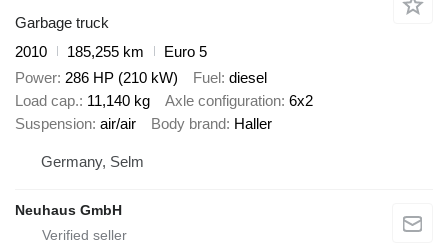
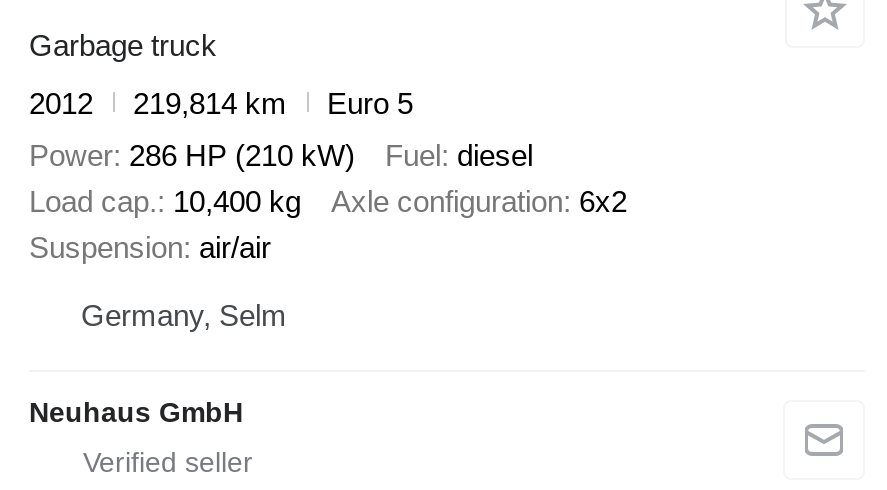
[15,43,47,60] 2010 -> [29,85,93,119] 2012
[67,43,144,60] 185,255 km -> [133,85,287,119] 219,814 km
[15,92,313,109] Load cap. 11,140 kg Axle configuration 6x2 -> [29,184,627,218] Load cap. 10,400 kg Axle configuration 6x2
[151,115,272,132] Body brand Haller -> none

